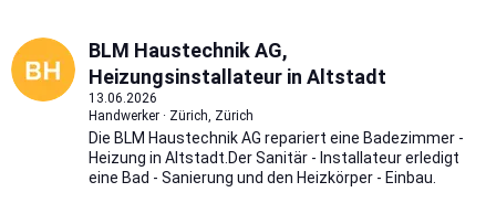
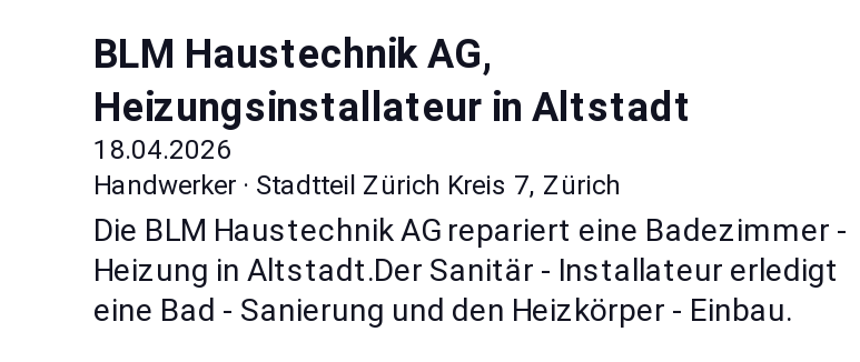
[10,36,76,103] [image] -> none
[89,90,254,123] 13.06.2026 | Handwerker · Zürich, Zürich -> [93,134,621,201] 18.04.2026 | Handwerker · Stadtteil Zürich Kreis 7, Zürich

